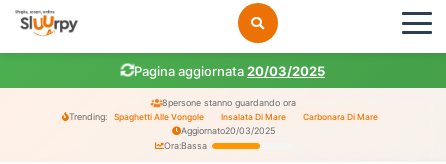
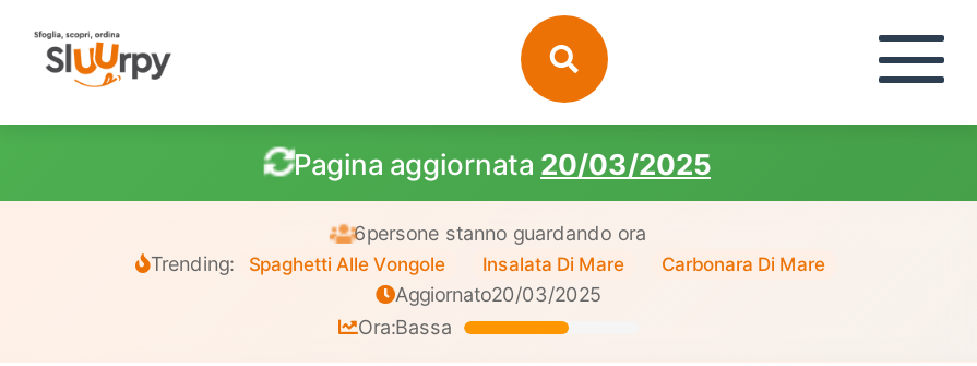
[161,96,295,107] 8persone stanno guardando ora -> [354,220,646,244] 6persone stanno guardando ora

